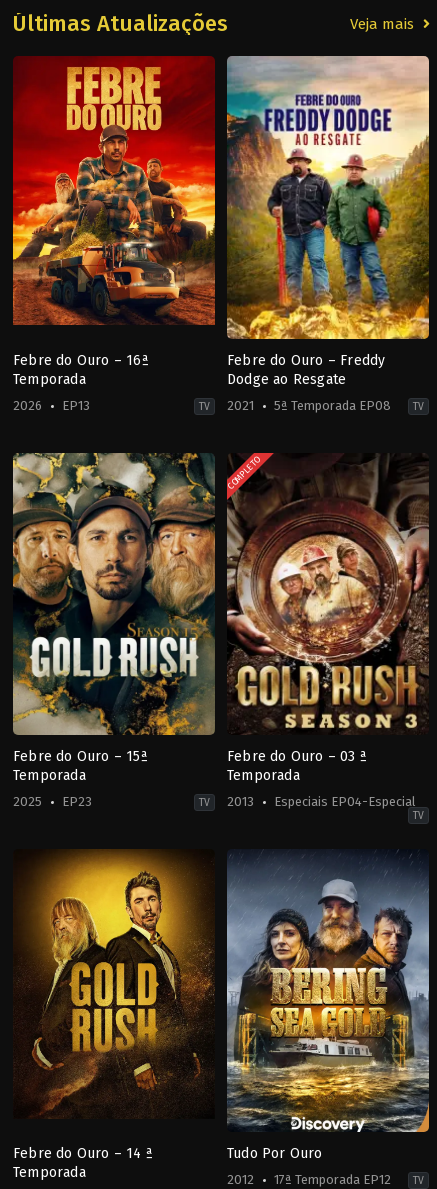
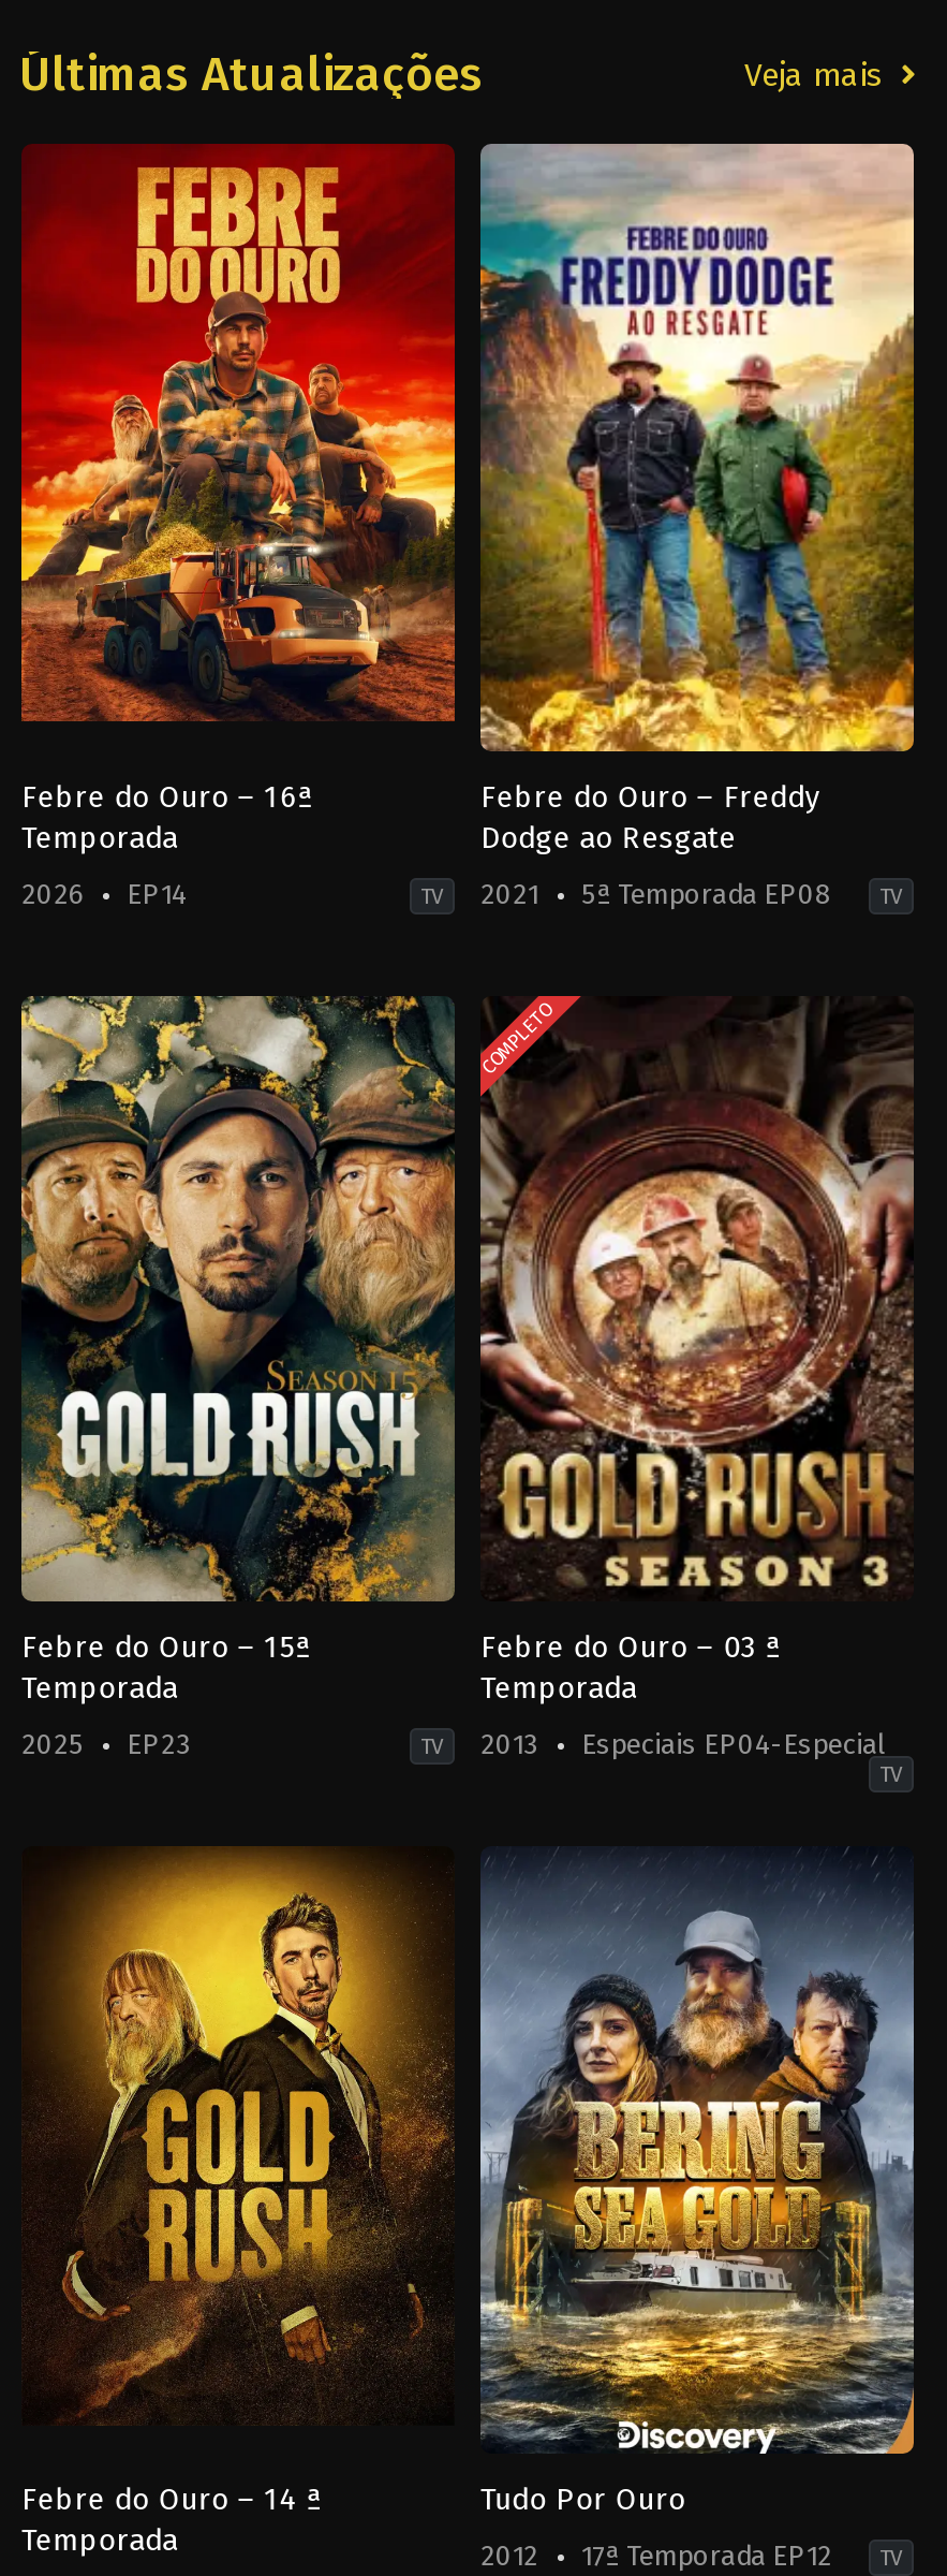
[13,398,90,413] 2026 EP13 -> [21,877,187,909] 2026 EP14

